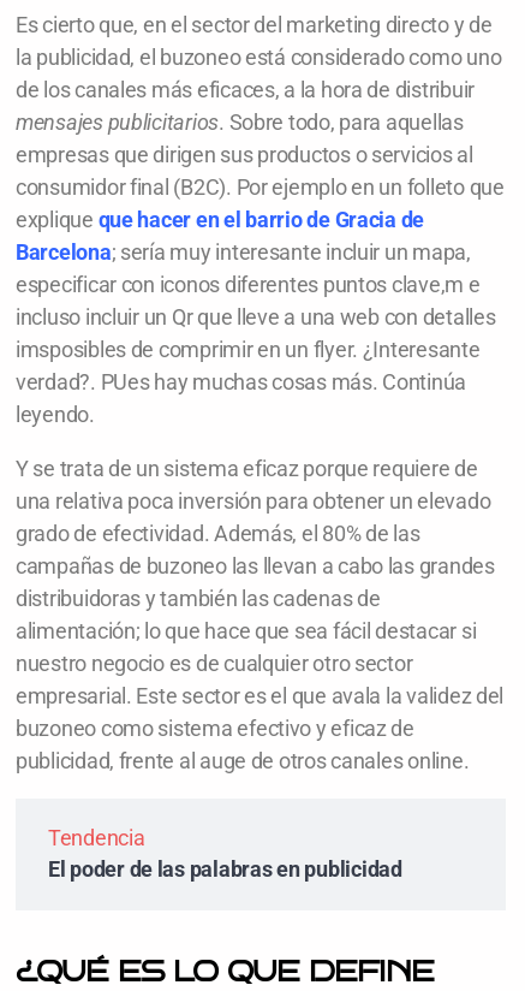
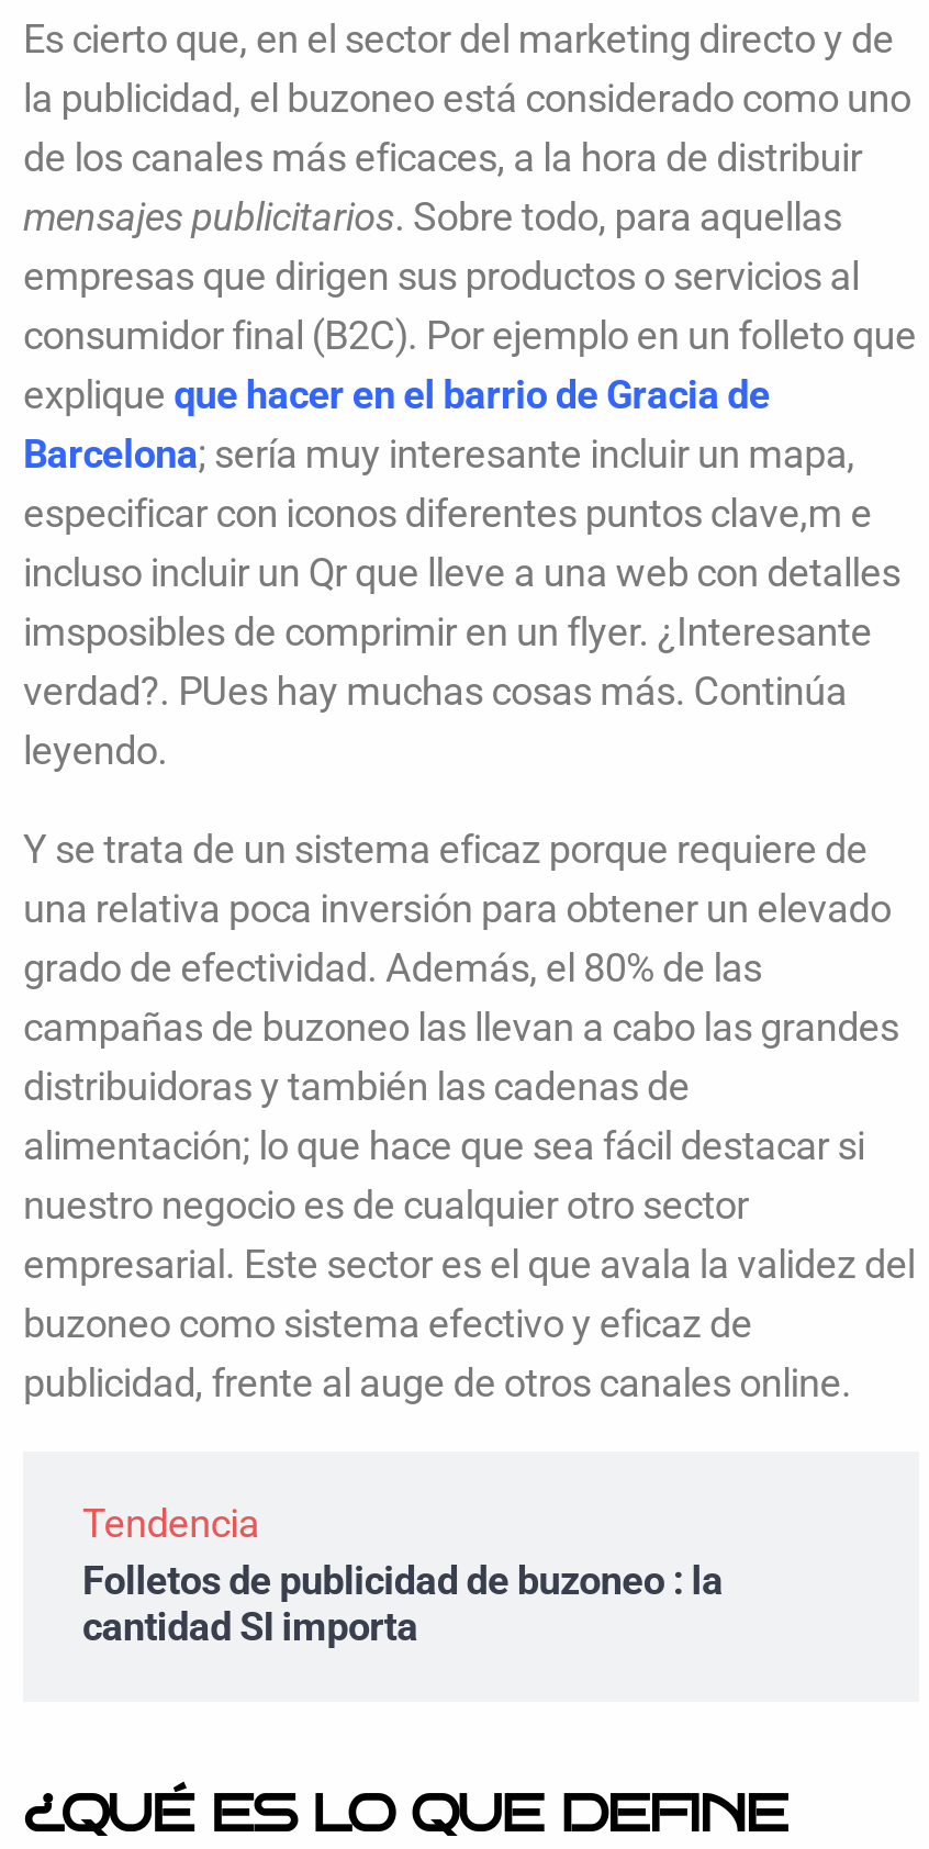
[48,856,402,881] El poder de las palabras en publicidad -> [82,1556,723,1648] Folletos de publicidad de buzoneo : la | cantidad SI importa

